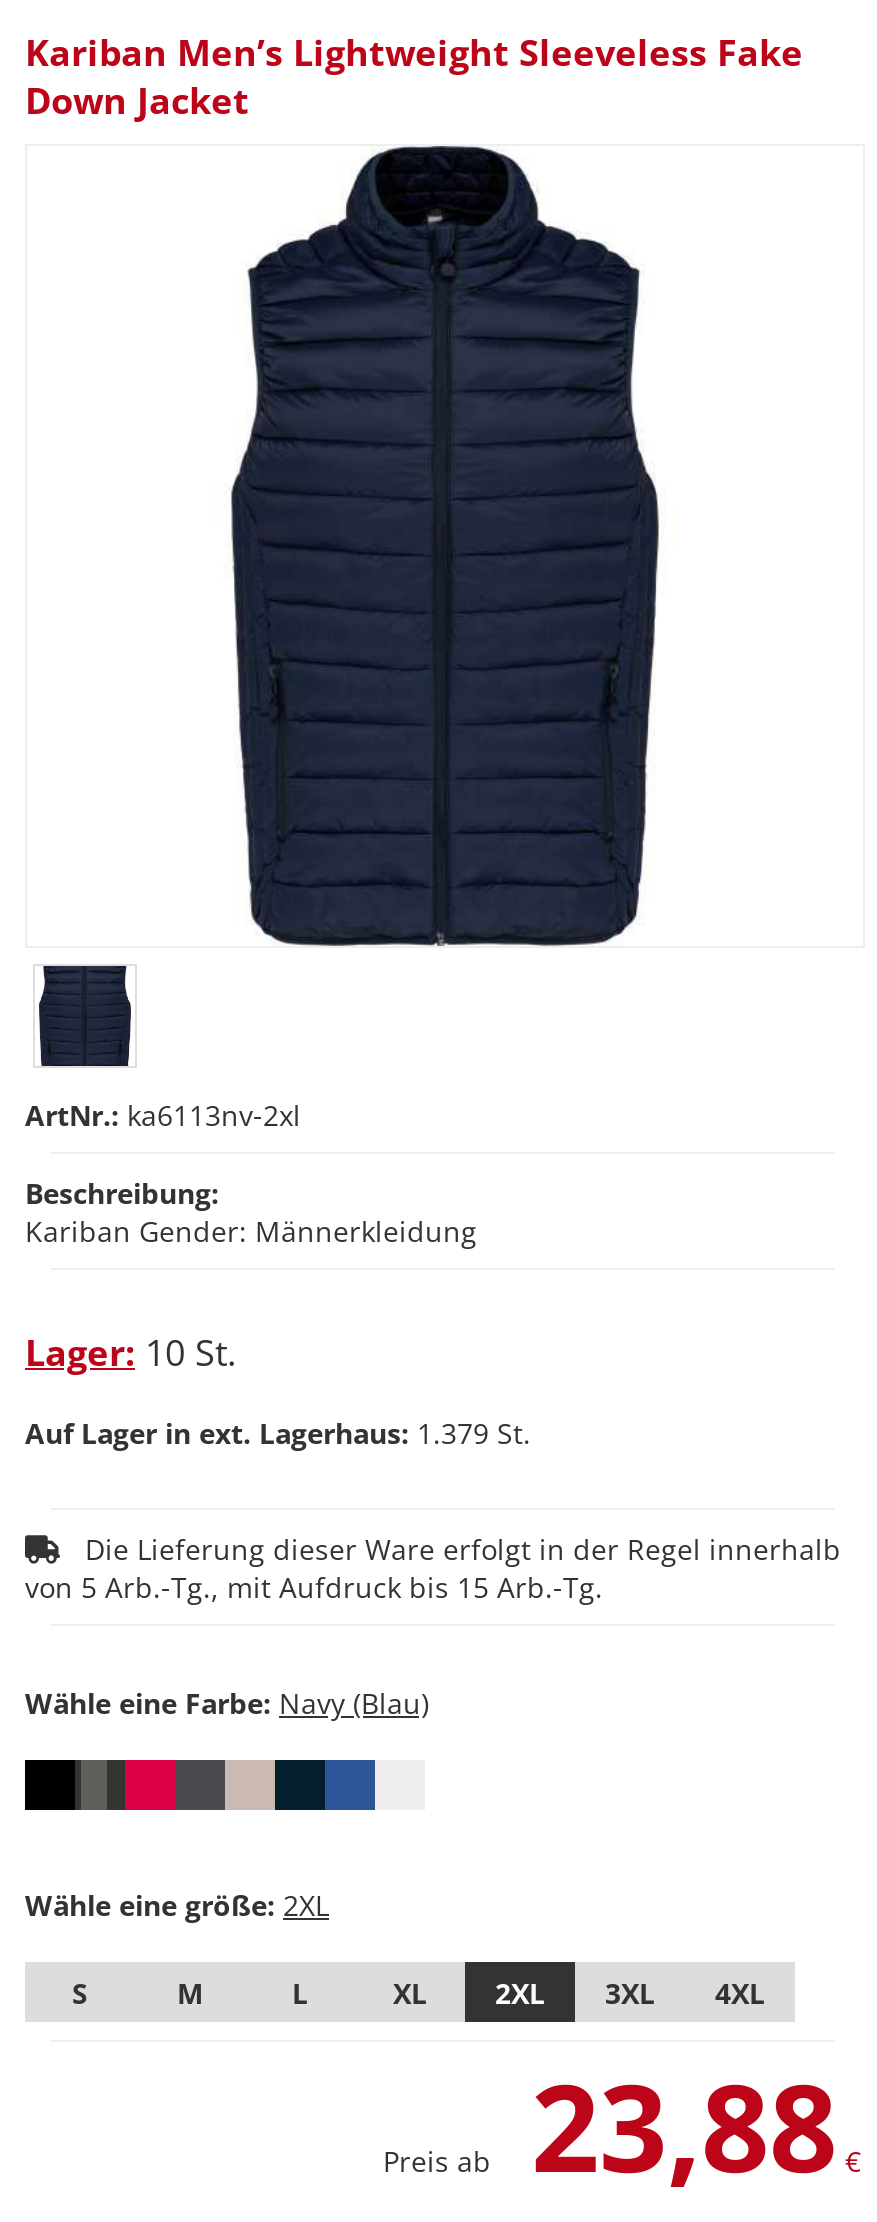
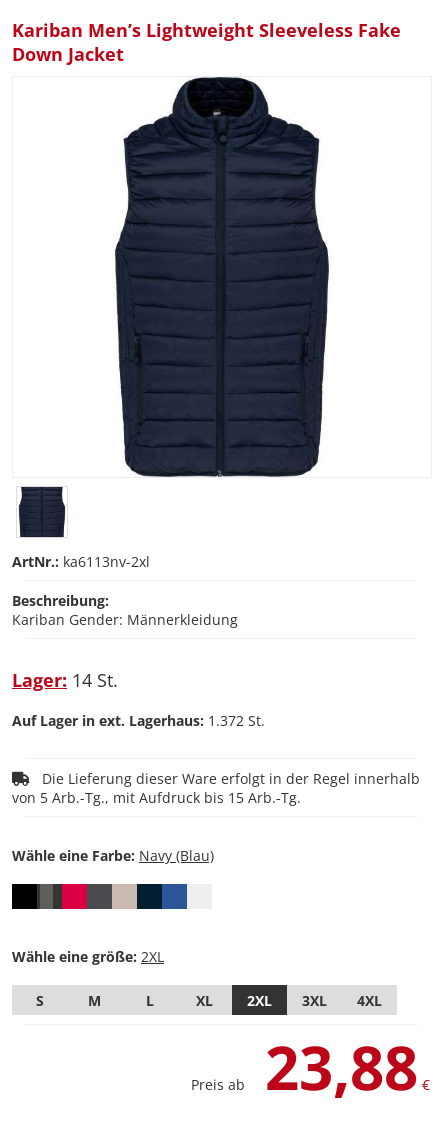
[25,1328,237,1376] Lager: 10 St. -> [12,668,118,692] Lager: 14 St.
[25,1414,531,1452] Auf Lager in ext. Lagerhaus: 1.379 St. -> [12,711,265,730] Auf Lager in ext. Lagerhaus: 1.372 St.

